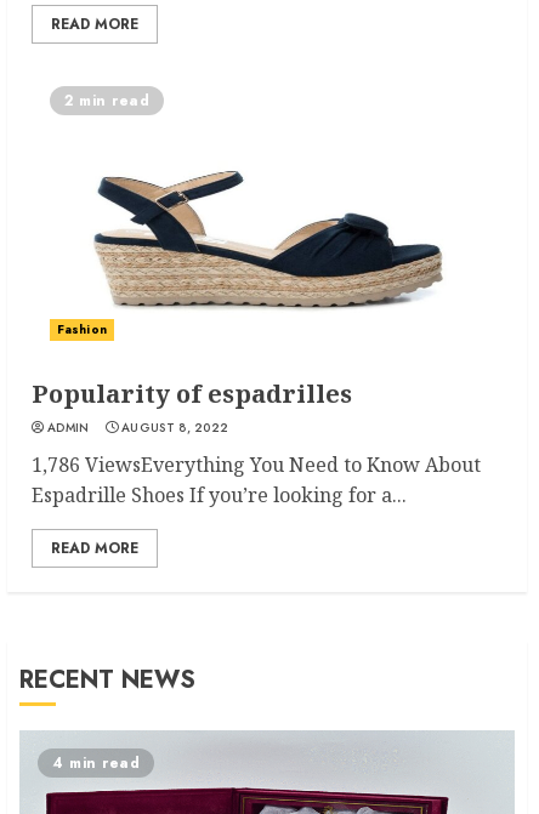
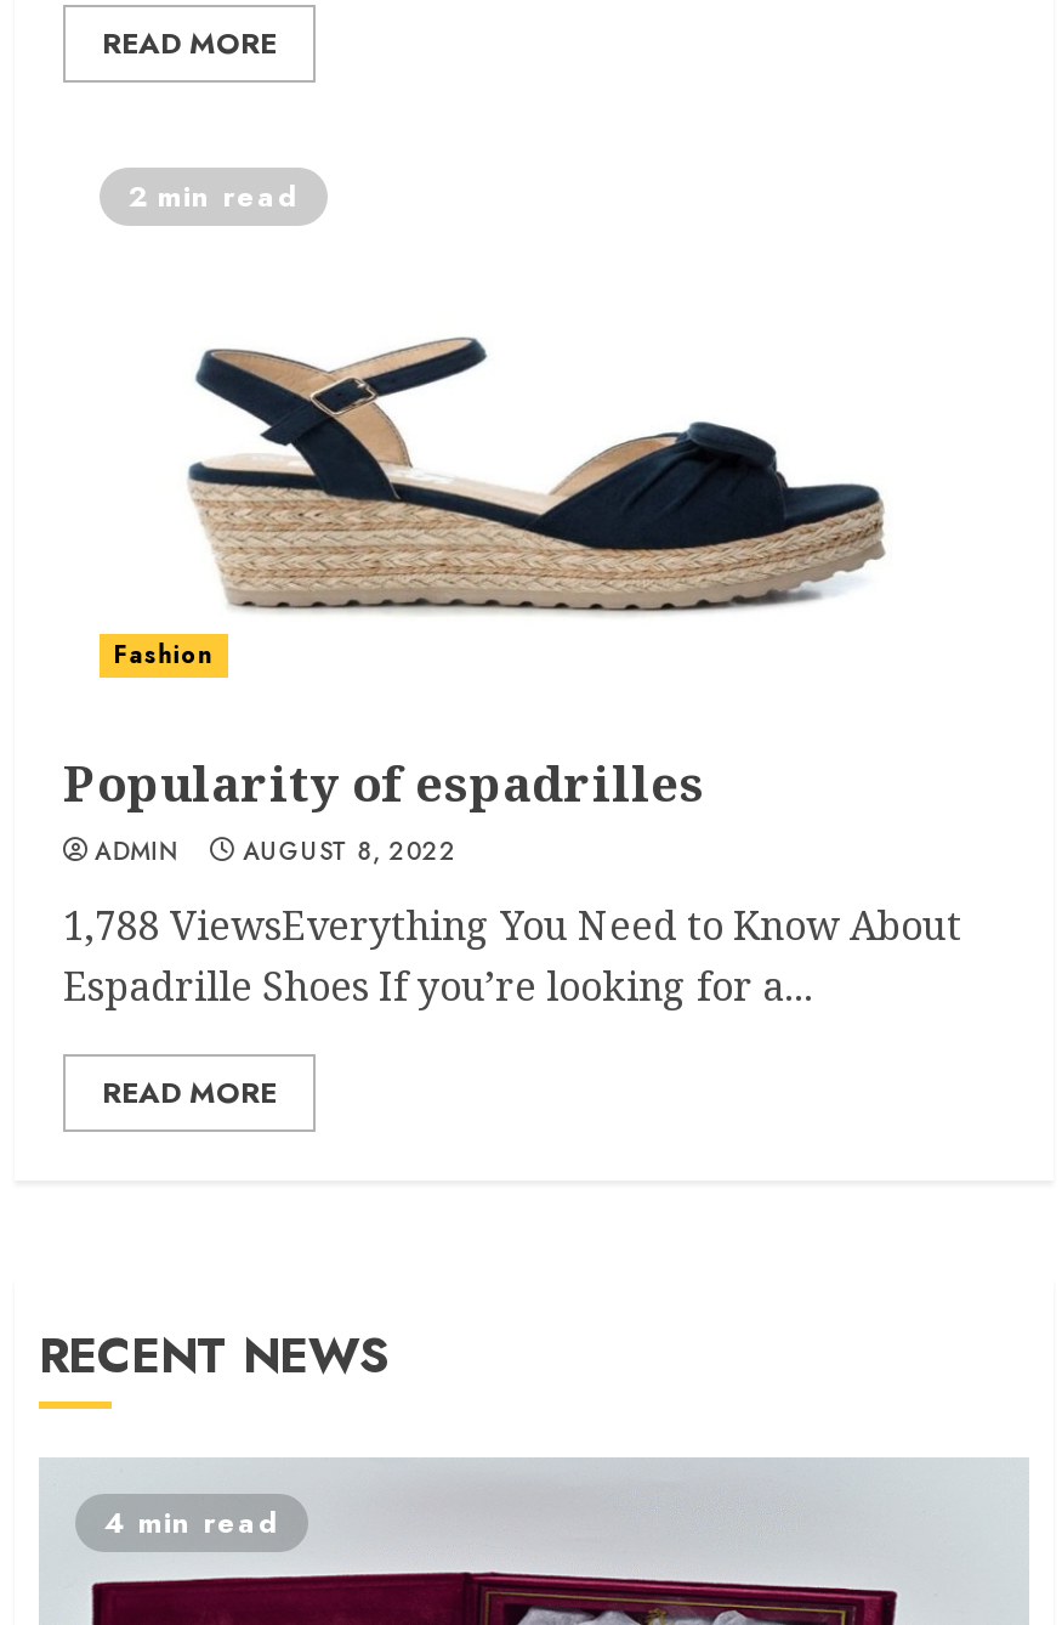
[32,451,481,478] 1,786 ViewsEverything You Need to Know About -> [63,899,961,952] 1,788 ViewsEverything You Need to Know About

